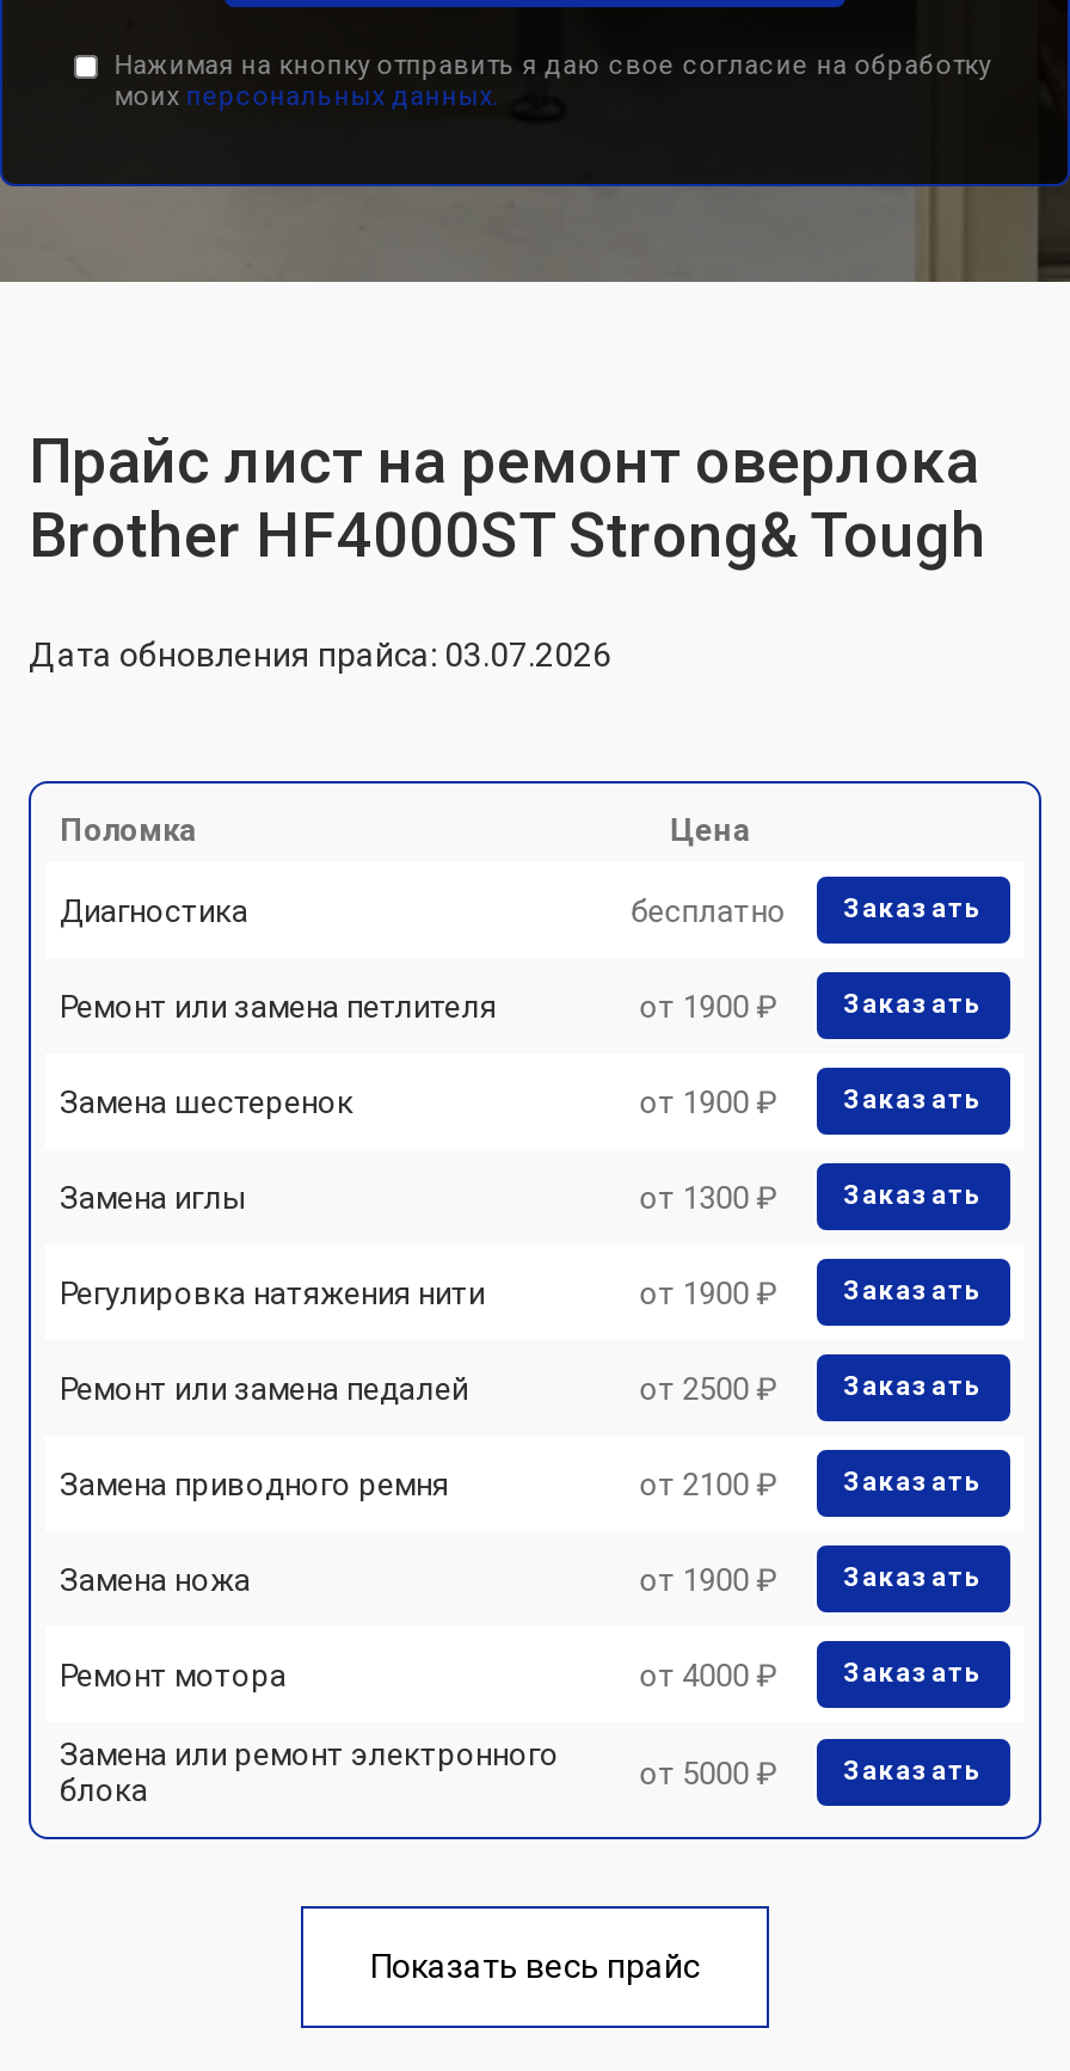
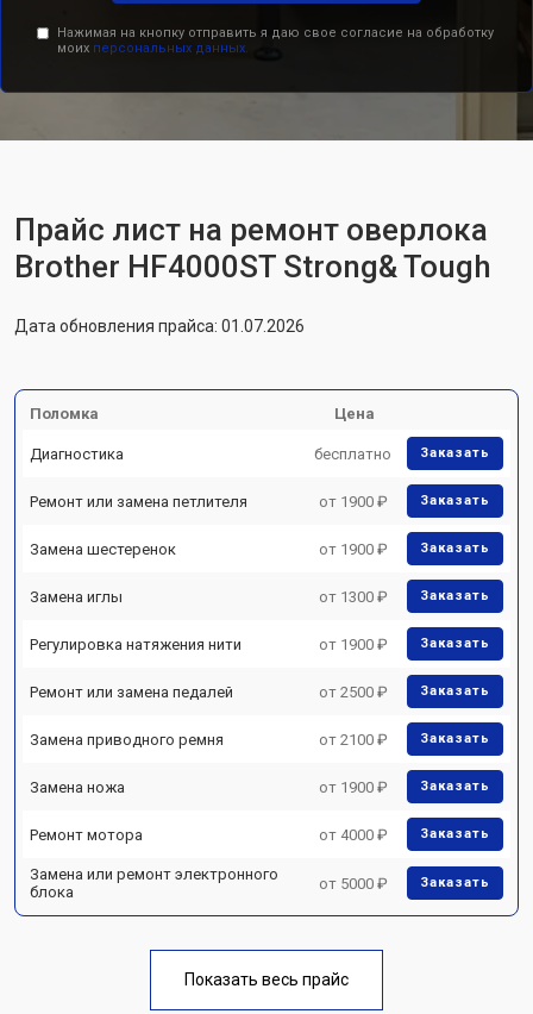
[29,635,611,674] Дата обновления прайса: 03.07.2026 -> [14,317,305,336] Дата обновления прайса: 01.07.2026

